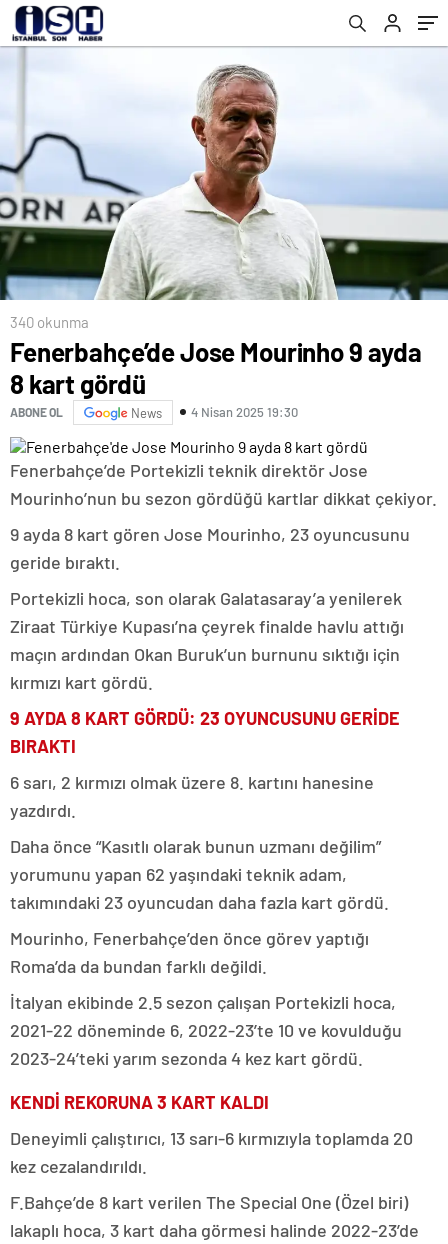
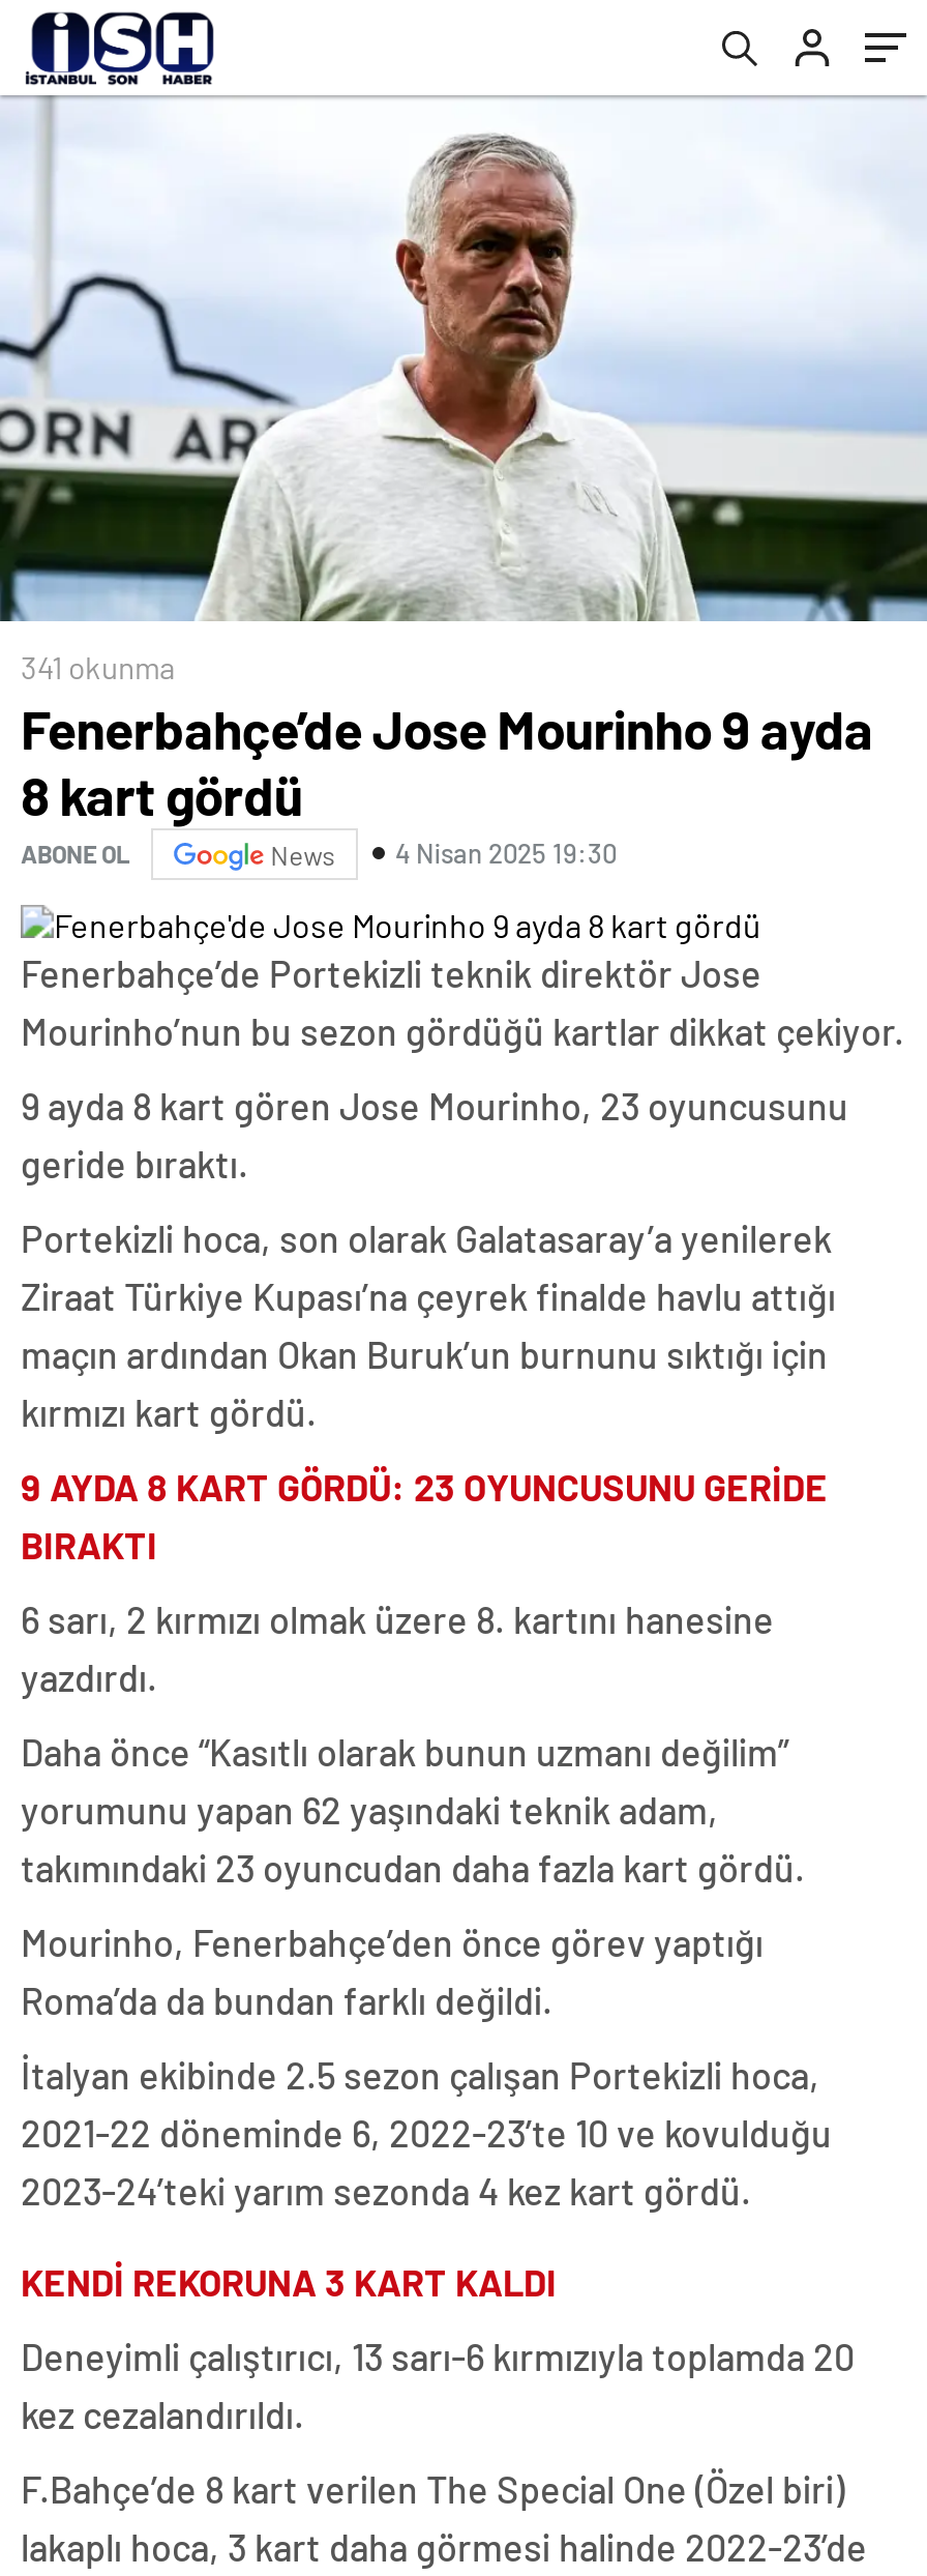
[10,313,89,331] 340 okunma -> [21,648,176,685] 341 okunma

